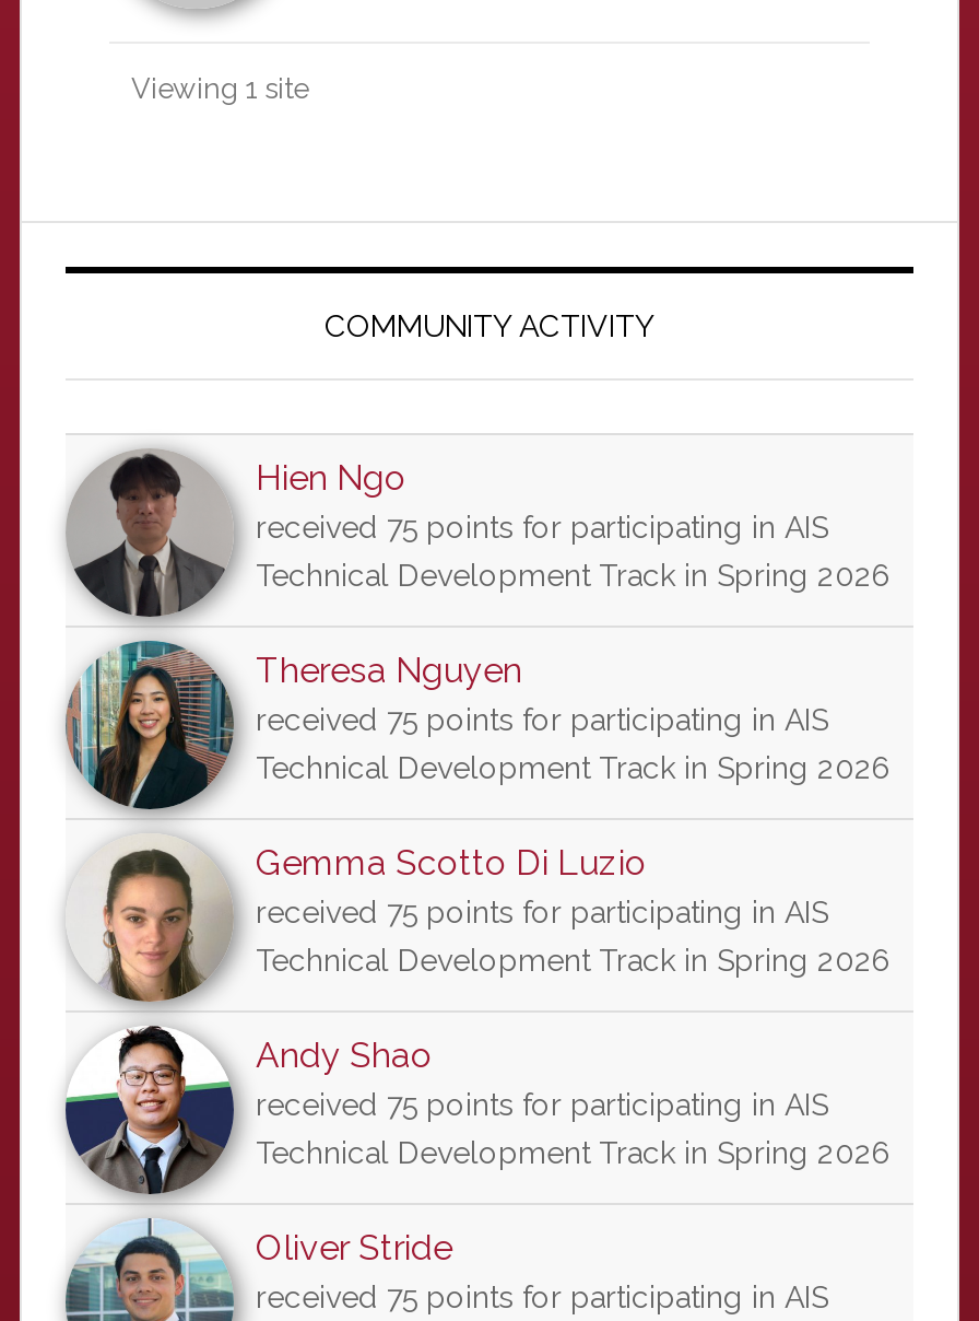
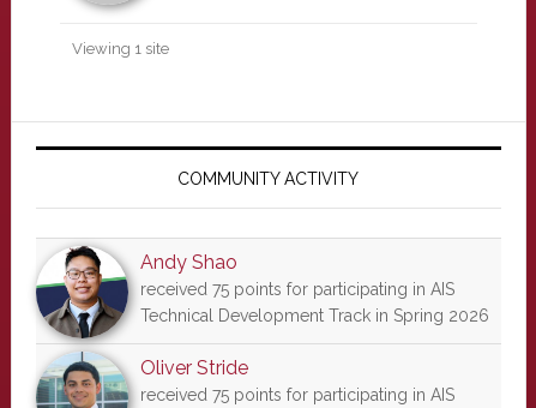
[68,451,892,978] [image] | Hien Ngo | received 75 points for participating in AIS | Technical Development Track in Spring 2026 | Theresa Nguyen | received 75 points for participating in AIS | Technical Development Track in Spring 2026 | Gemma Scotto Di Luzio | received 75 points for participating in AIS | Technical Development Track in Spring 2026 -> none
[66,639,225,1013] [image] -> none

